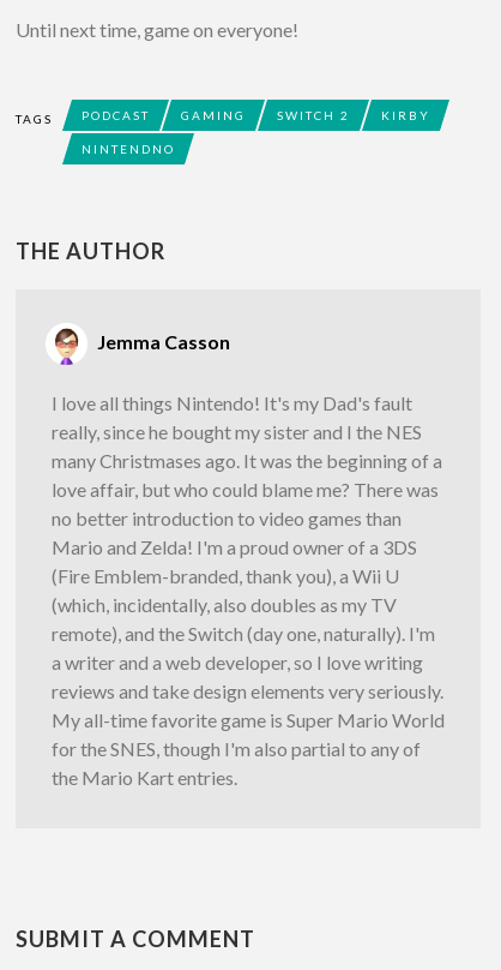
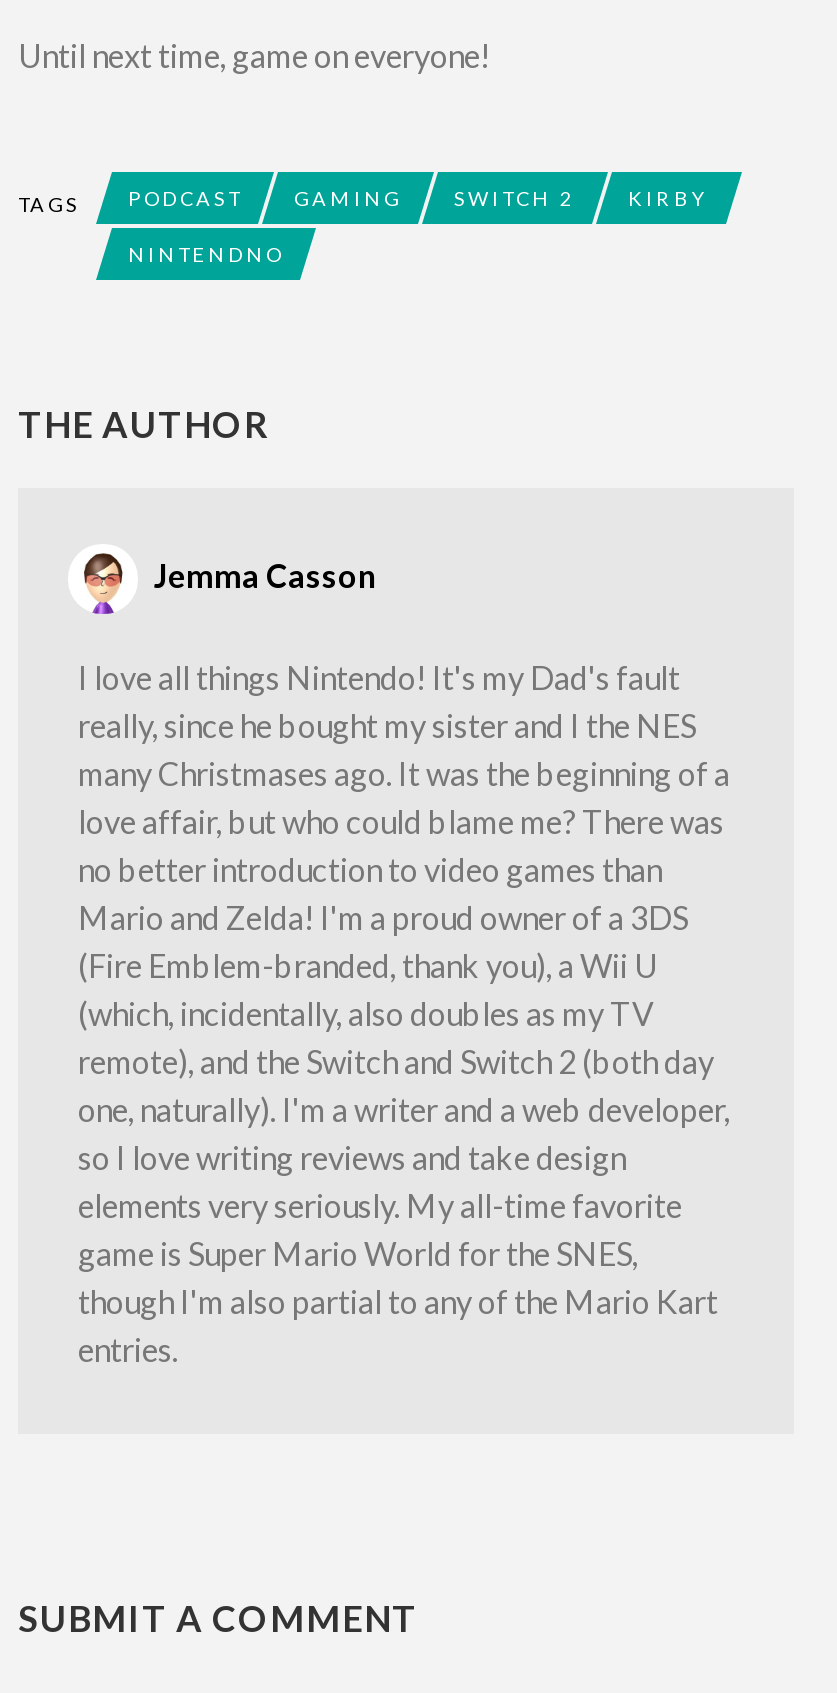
[52,622,445,789] remote), and the Switch (day one, naturally). I'm | a writer and a web developer, so I love writing | reviews and take design elements very seriously. | My all-time favorite game is Super Mario World | for the SNES, though I'm also partial to any of | the Mario Kart entries. -> [78,1042,730,1368] remote), and the Switch and Switch 2 (both day | one, naturally). I'm a writer and a web developer, | so I love writing reviews and take design | elements very seriously. My all-time favorite | game is Super Mario World for the SNES, | though I'm also partial to any of the Mario Kart | entries.

